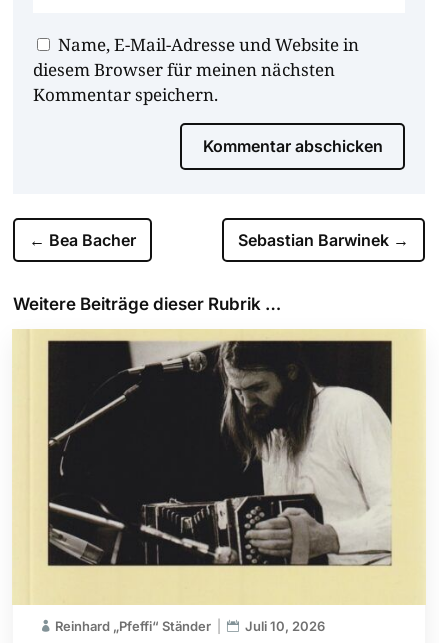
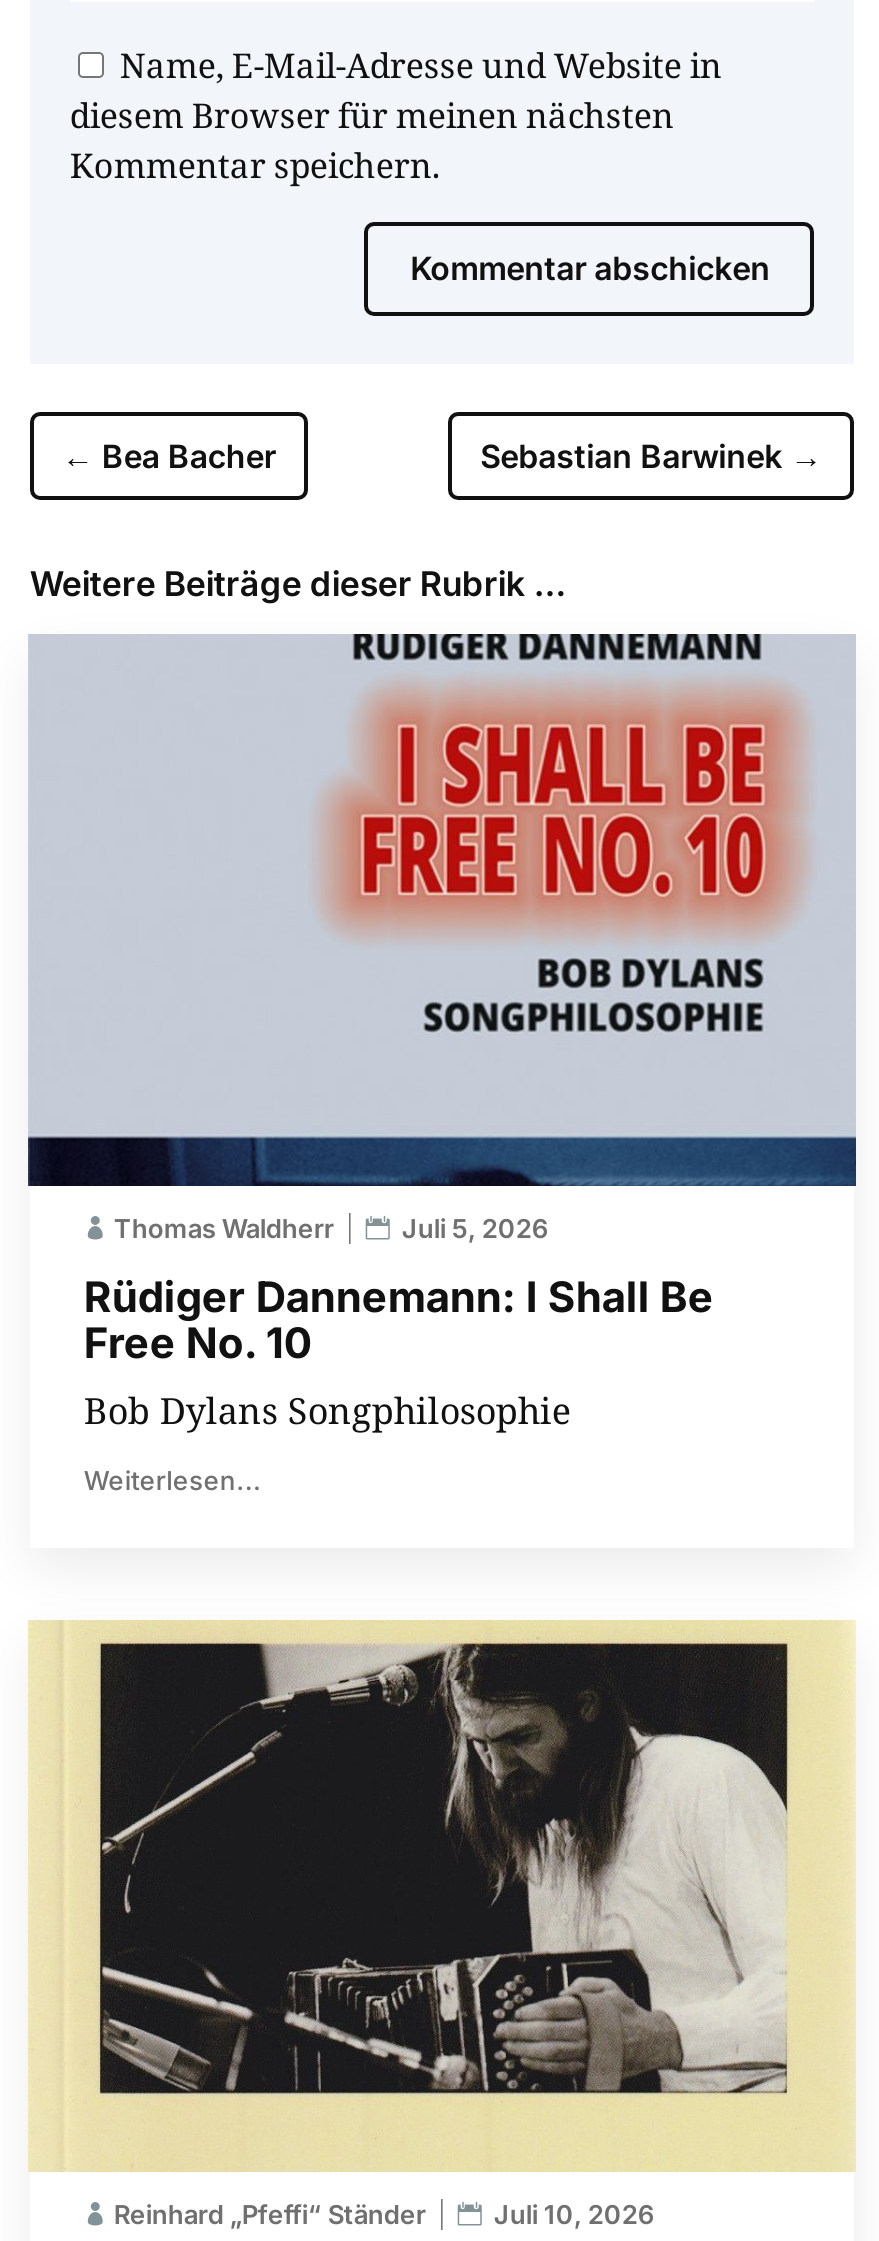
none -> [26,632,858,1244] [image] | Thomas Waldherr | Juli 5, 2026
none -> [84,1272,714,1368] Rüdiger Dannemann: I Shall Be | Free No. 10
none -> [84,1386,572,1496] Bob Dylans Songphilosophie | Weiterlesen...

